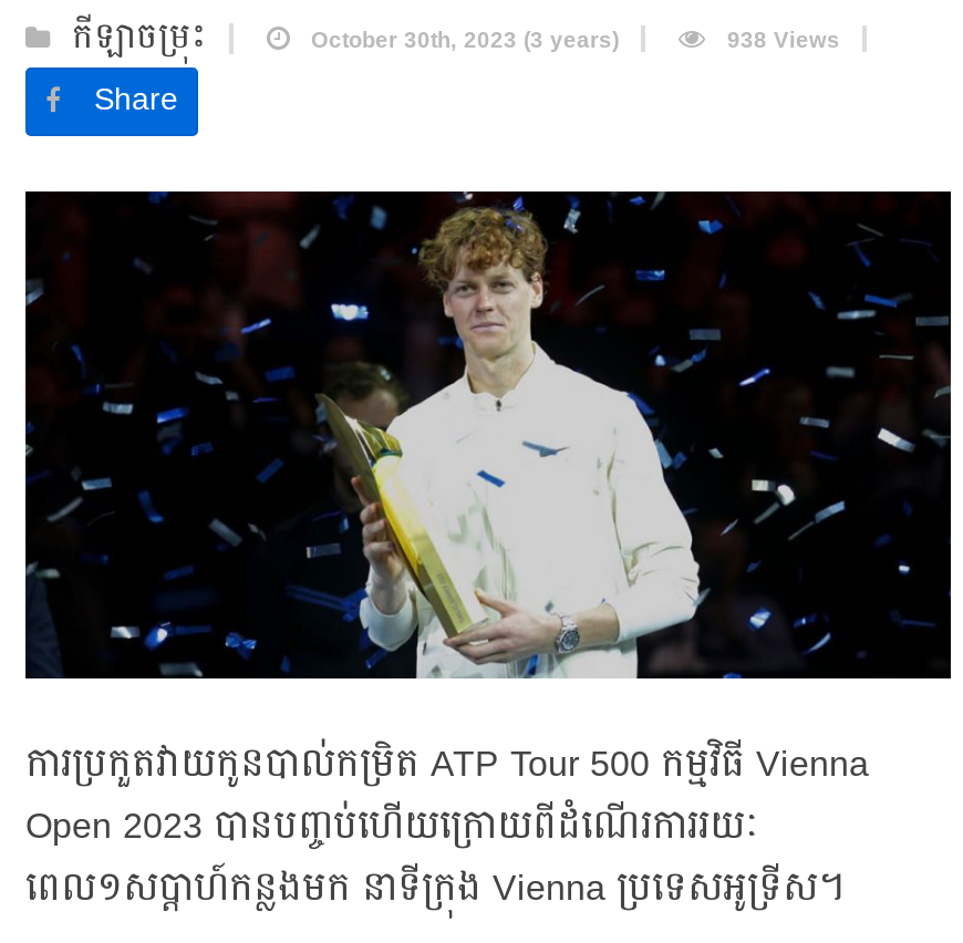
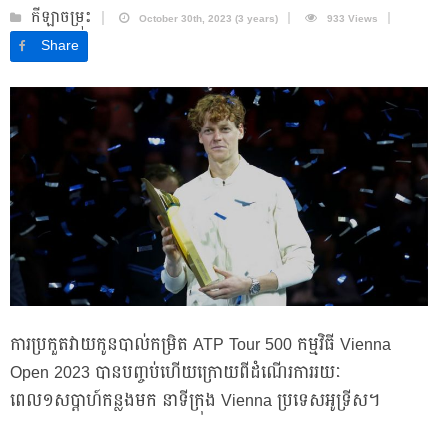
[727,21,840,61] 938 Views -> [327,10,378,28] 933 Views

